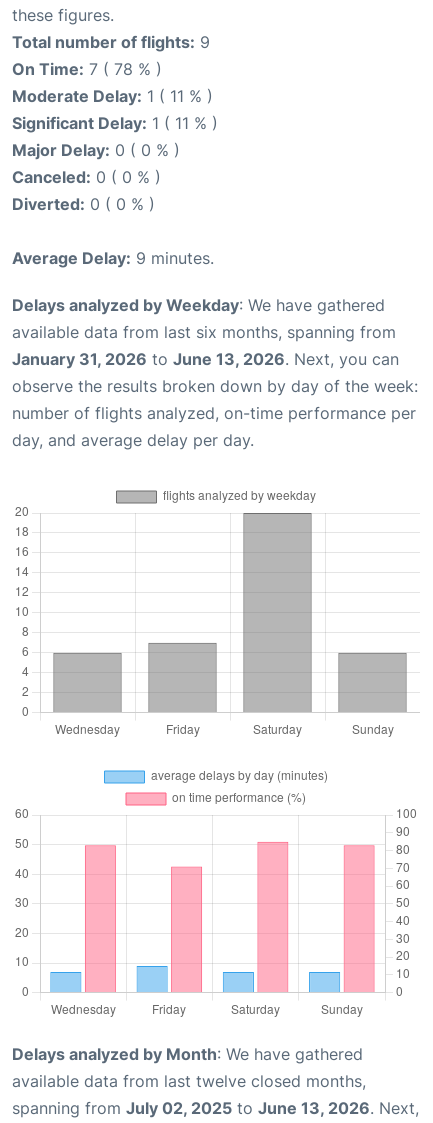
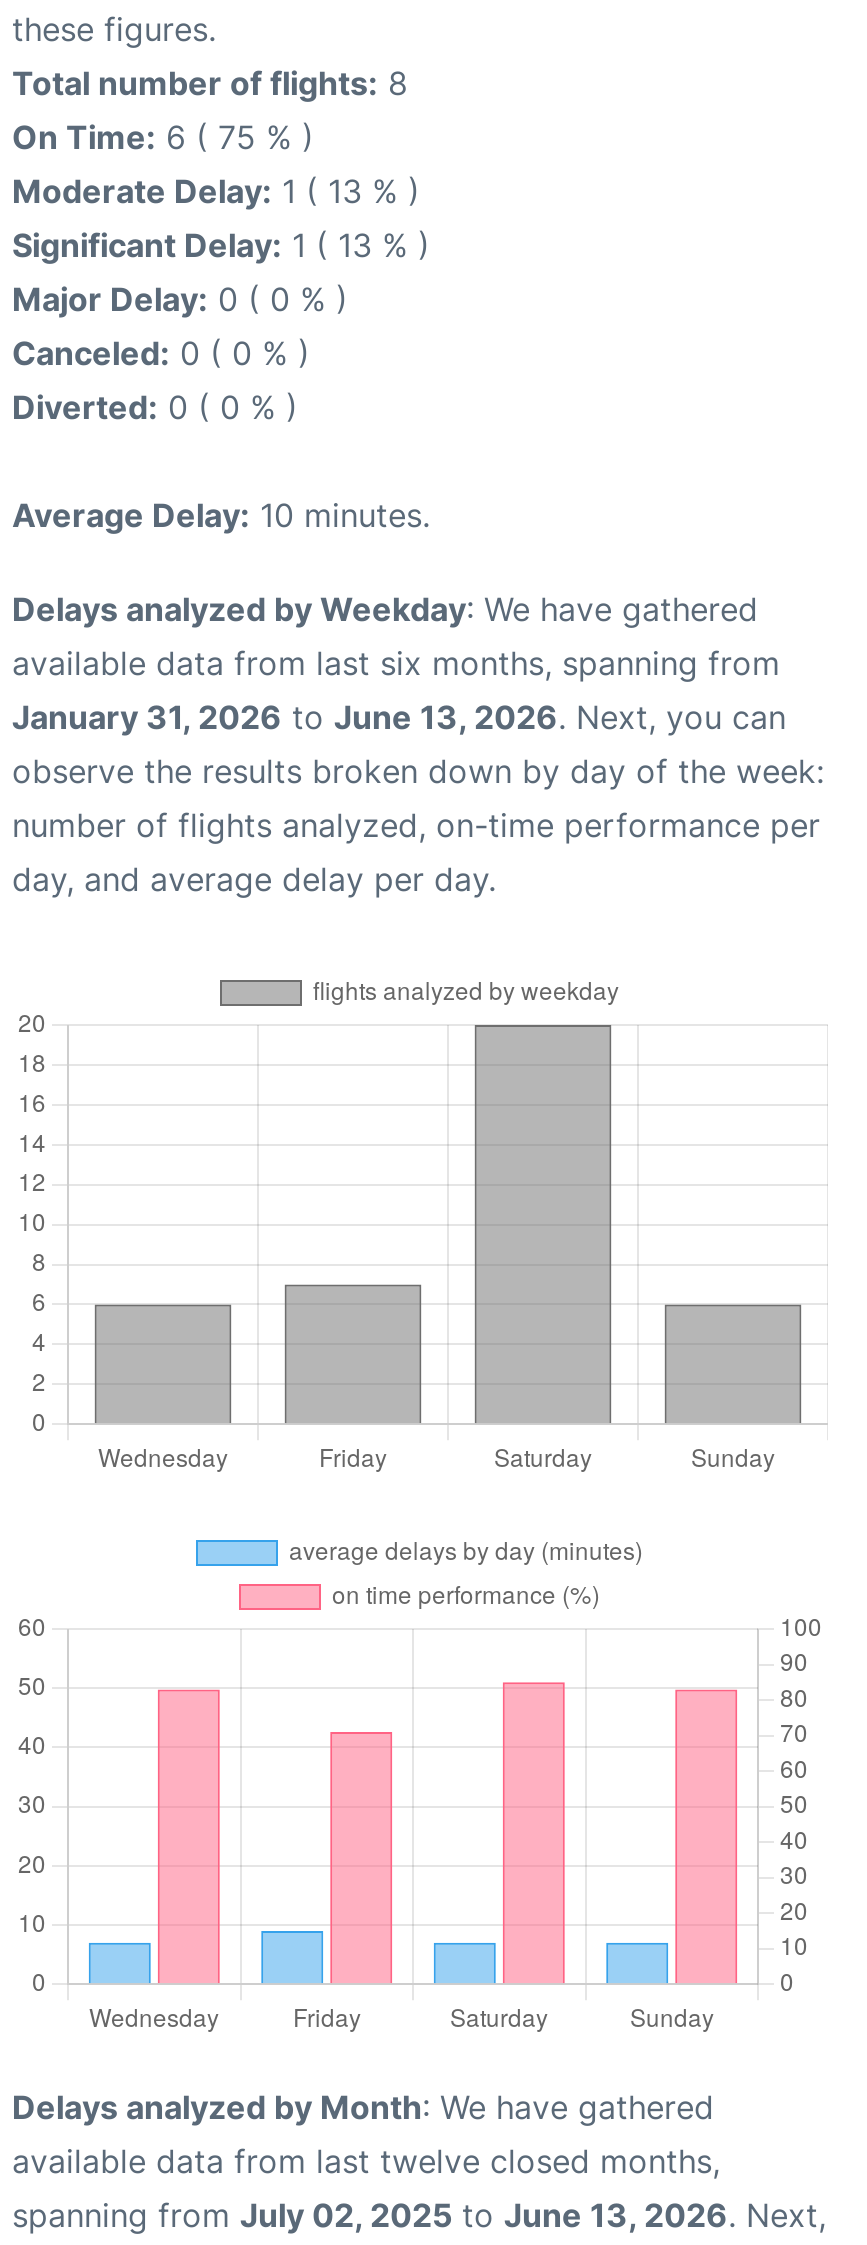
[12,32,210,52] Total number of flights: 9 -> [12,63,408,103] Total number of flights: 8
[12,59,162,79] On Time: 7 ( 78 % ) -> [12,117,314,157] On Time: 6 ( 75 % )
[12,86,213,106] Moderate Delay: 1 ( 11 % ) -> [12,171,420,211] Moderate Delay: 1 ( 13 % )
[12,113,218,133] Significant Delay: 1 ( 11 % ) -> [12,225,430,265] Significant Delay: 1 ( 13 % )
[12,248,214,268] Average Delay: 9 minutes. -> [12,495,430,535] Average Delay: 10 minutes.

